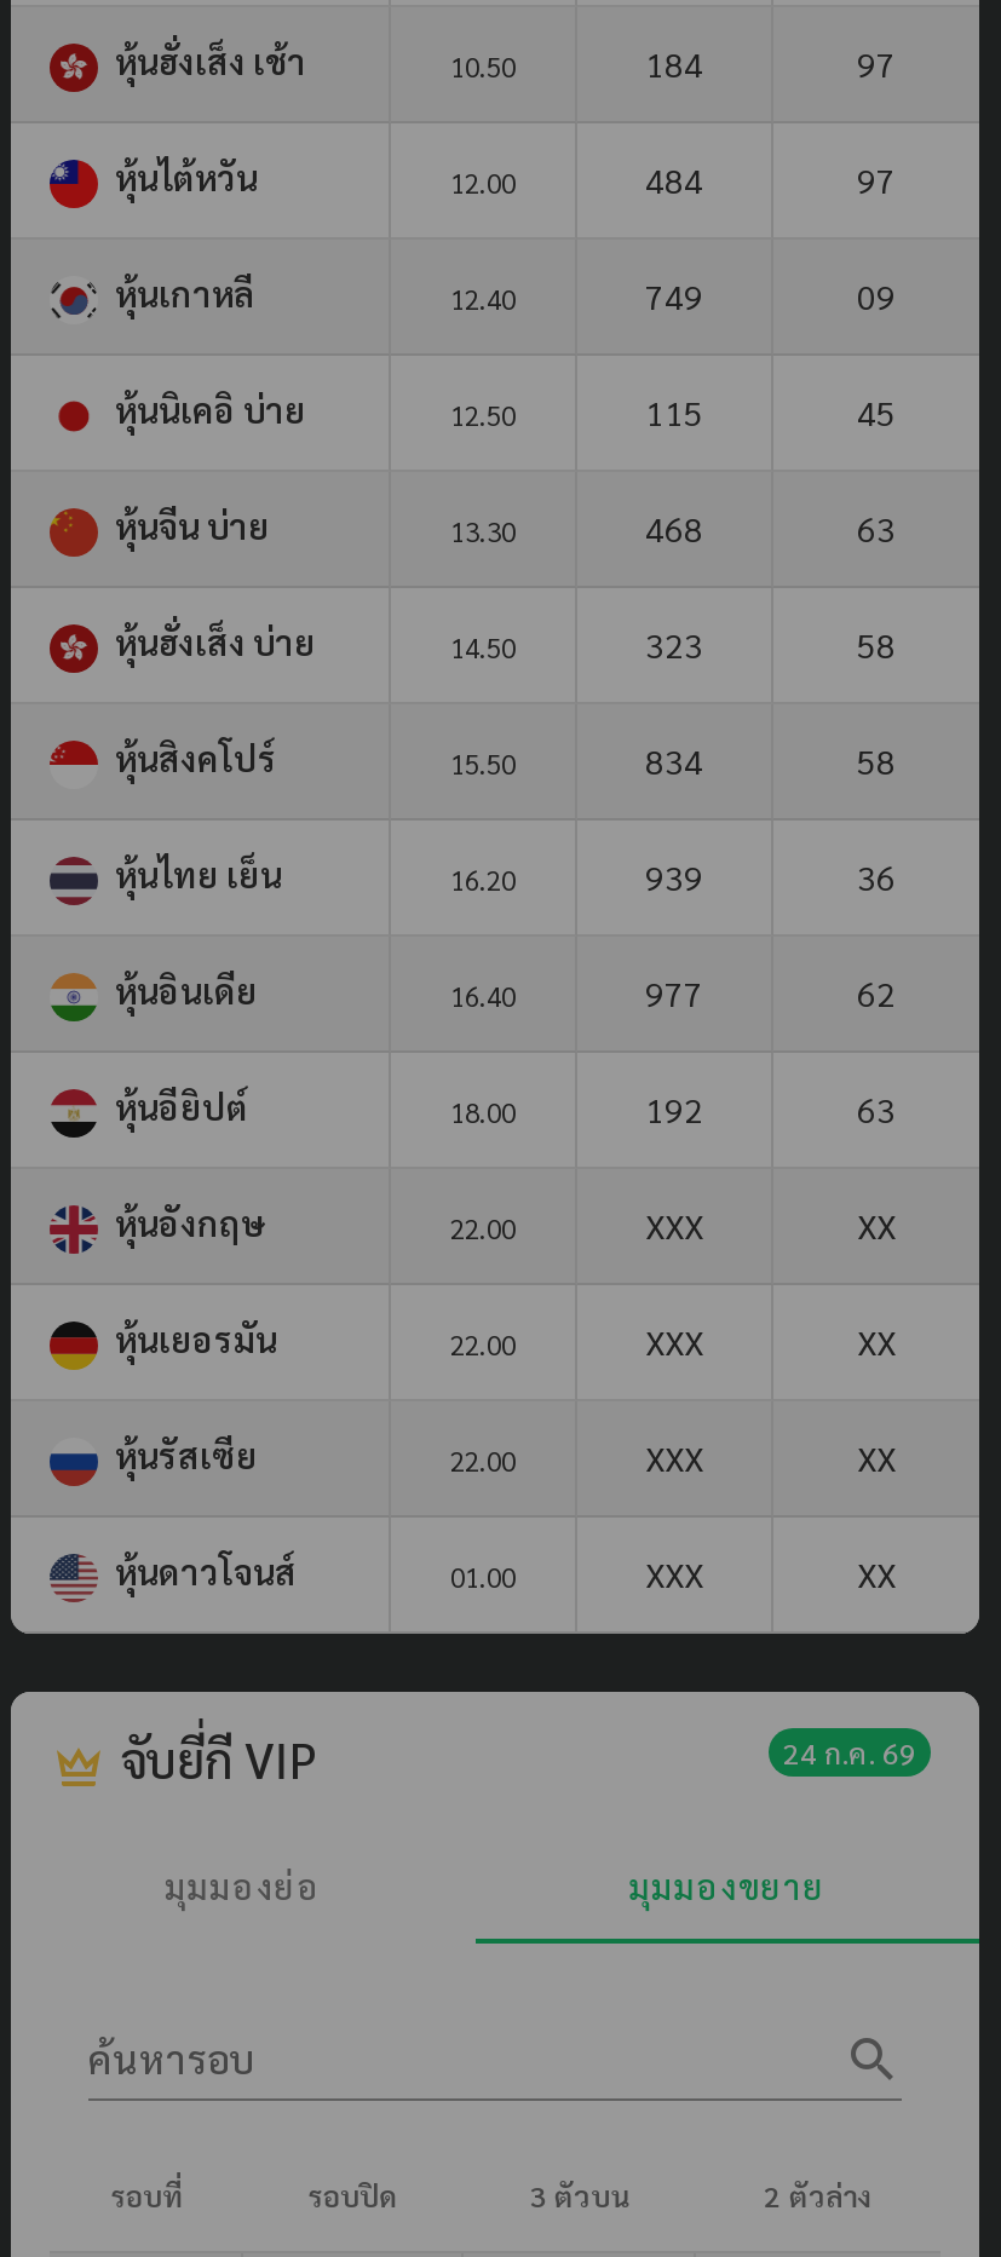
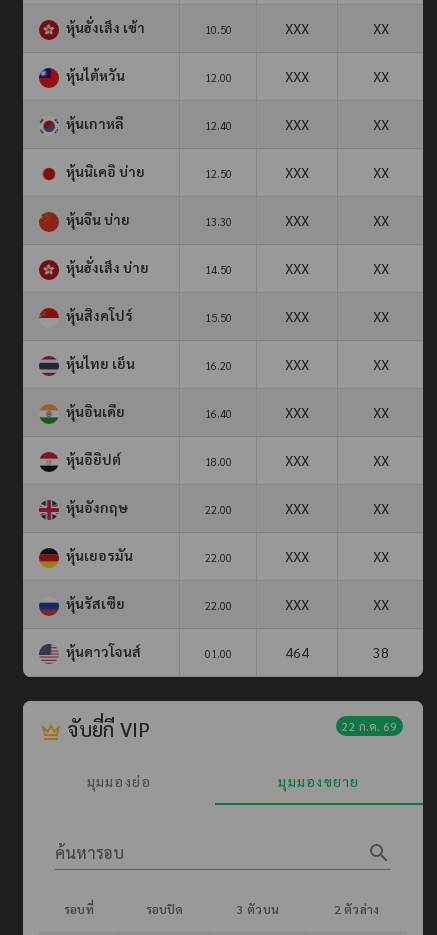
[645,41,896,84] 184 | 97 -> [285,19,388,37] XXX | XX
[645,157,896,200] 484 | 97 -> [285,67,388,85] XXX | XX
[645,273,896,317] 749 | 09 -> [285,115,388,133] XXX | XX
[645,389,896,433] 115 | 45 -> [285,163,388,181] XXX | XX
[645,505,896,549] 468 | 63 -> [285,211,388,229] XXX | XX
[645,622,896,665] 323 | 58 -> [285,259,388,277] XXX | XX
[645,738,896,781] 834 | 58 -> [285,307,388,325] XXX | XX
[645,854,896,897] 939 | 36 -> [285,355,388,373] XXX | XX
[645,970,896,1014] 977 | 62 -> [285,403,388,421] XXX | XX
[645,1086,896,1130] 192 | 63 -> [285,451,388,469] XXX | XX
[645,1551,896,1595] XXX | XX -> [285,643,388,661] 464 | 38
[783,1733,916,1771] 24 ก.ค. 69 -> [342,718,397,734] 22 ก.ค. 69

